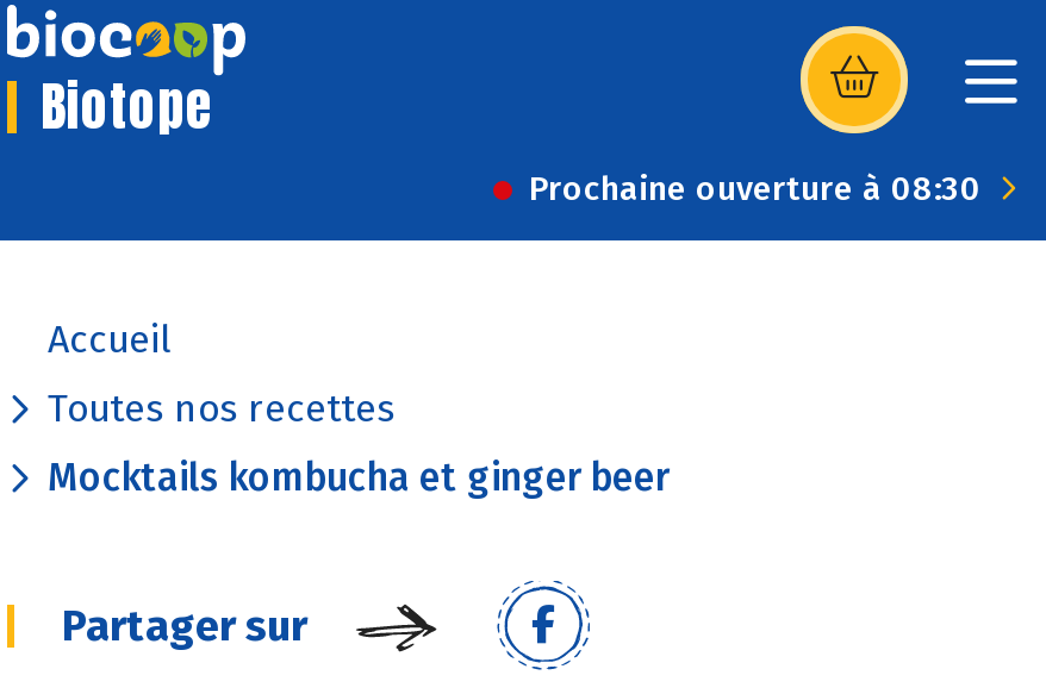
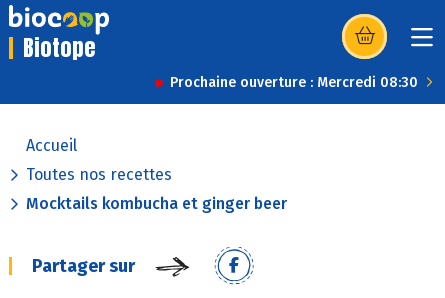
[529,169,982,210] Prochaine ouverture à 08:30 -> [170,74,418,91] Prochaine ouverture : Mercredi 08:30

